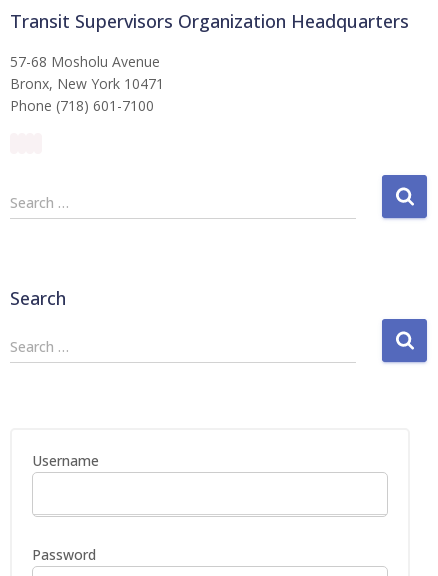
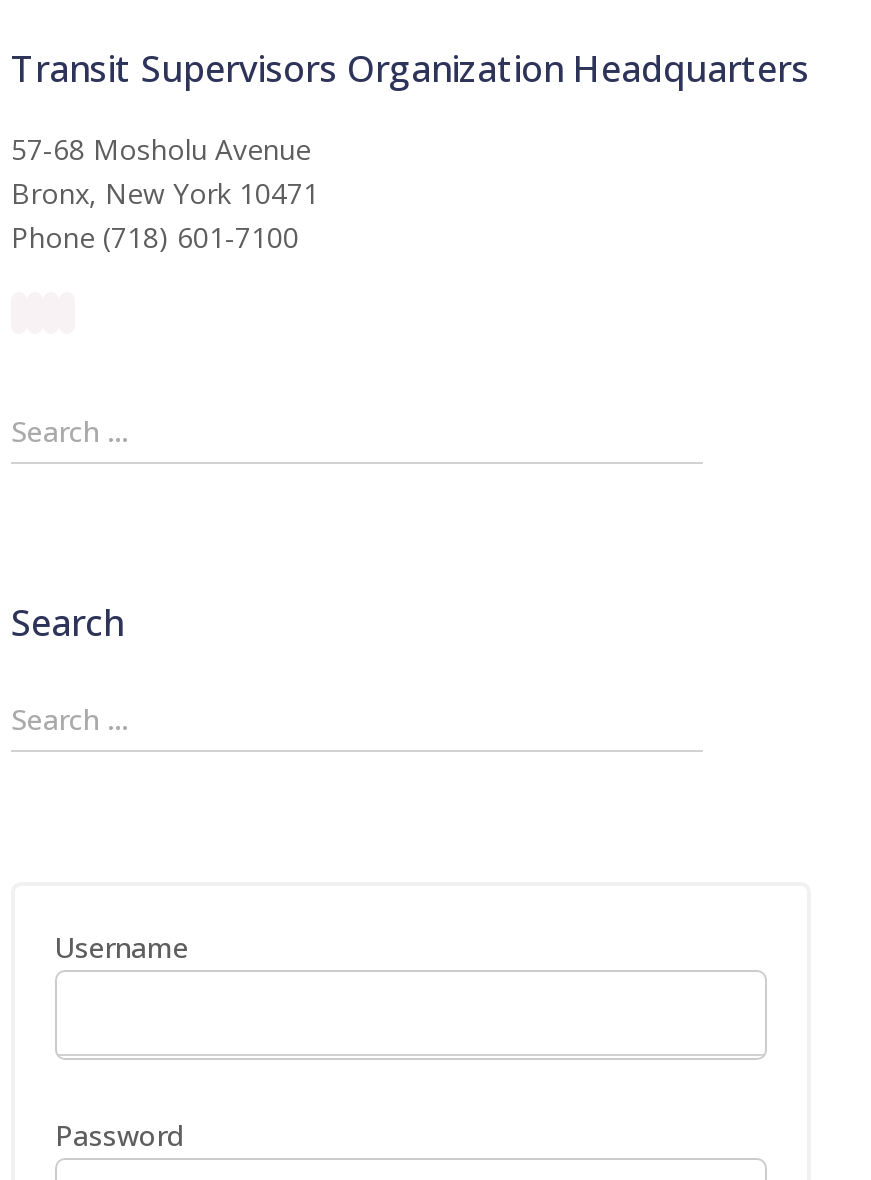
[381,174,428,220] [image] -> none
[381,318,428,364] [image] -> none

